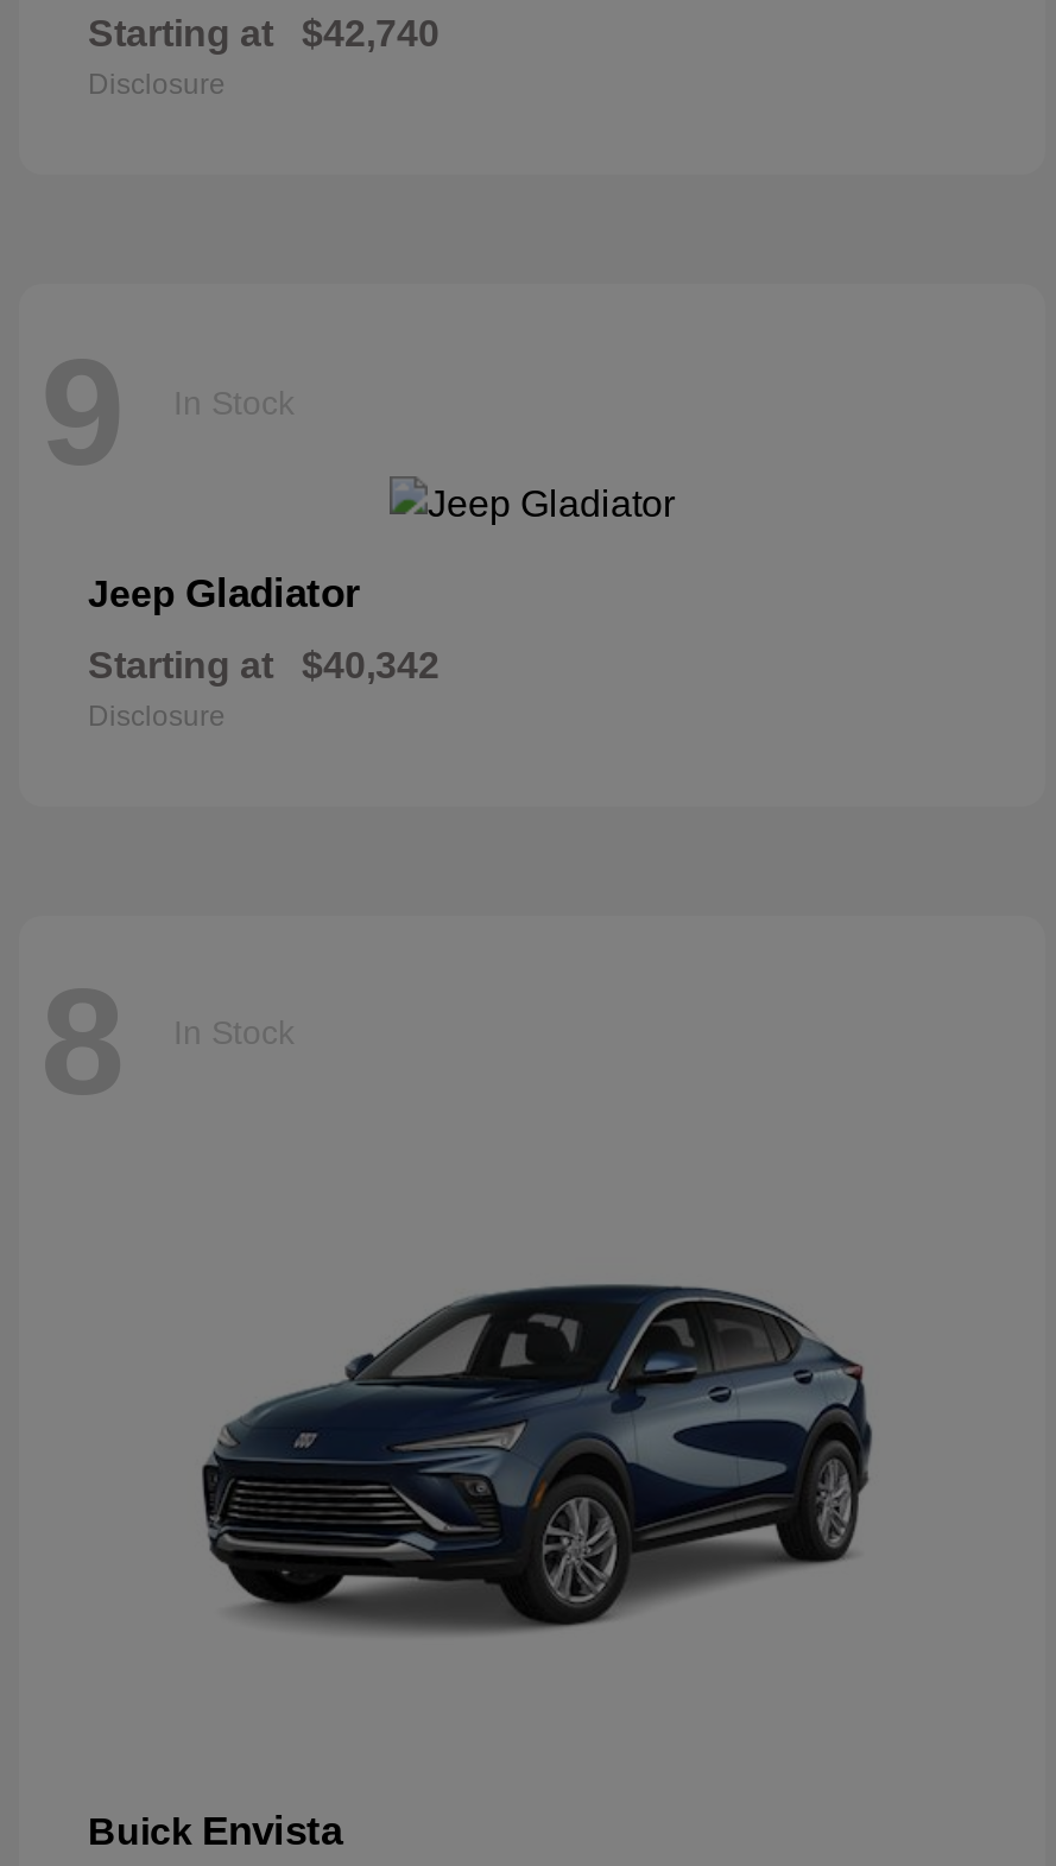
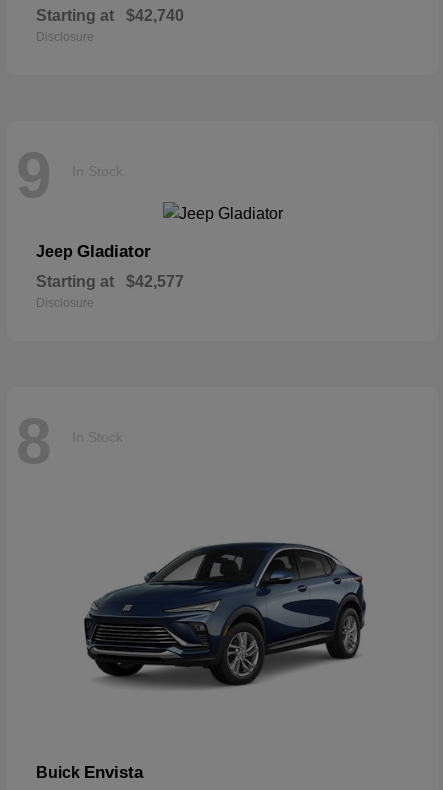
[88,645,440,686] Starting at $40,342 -> [36,273,184,290] Starting at $42,577

